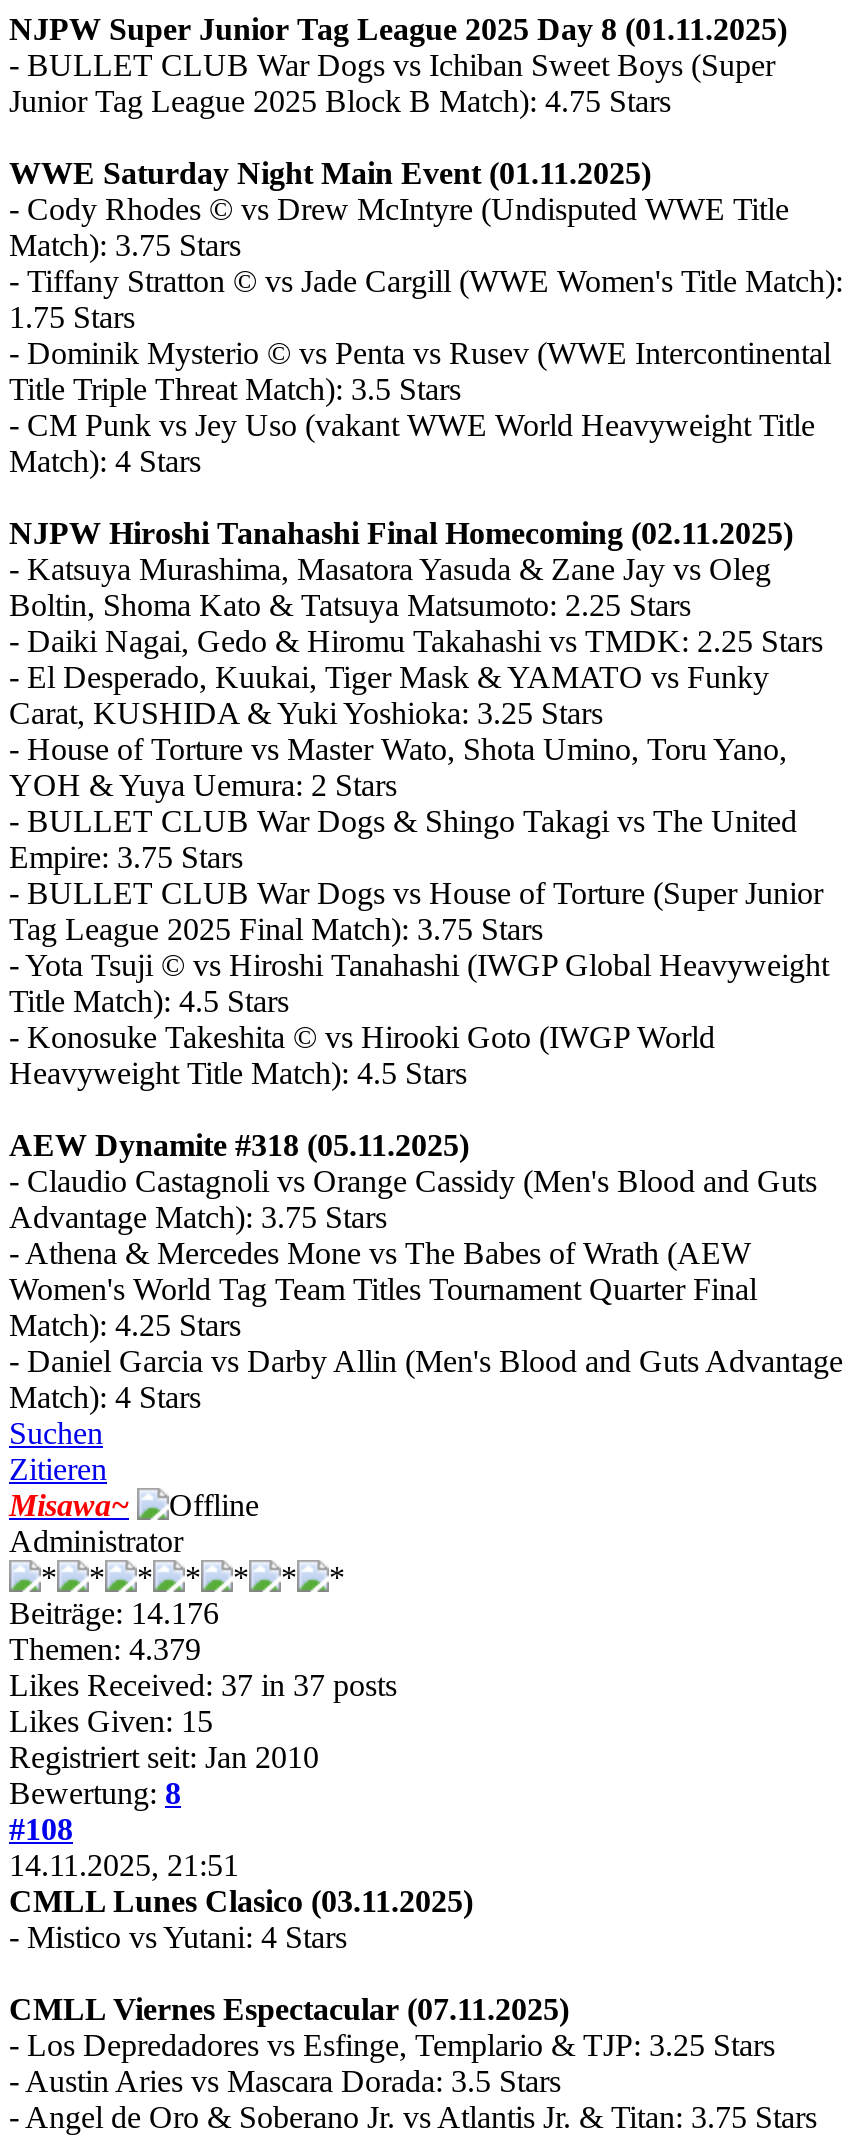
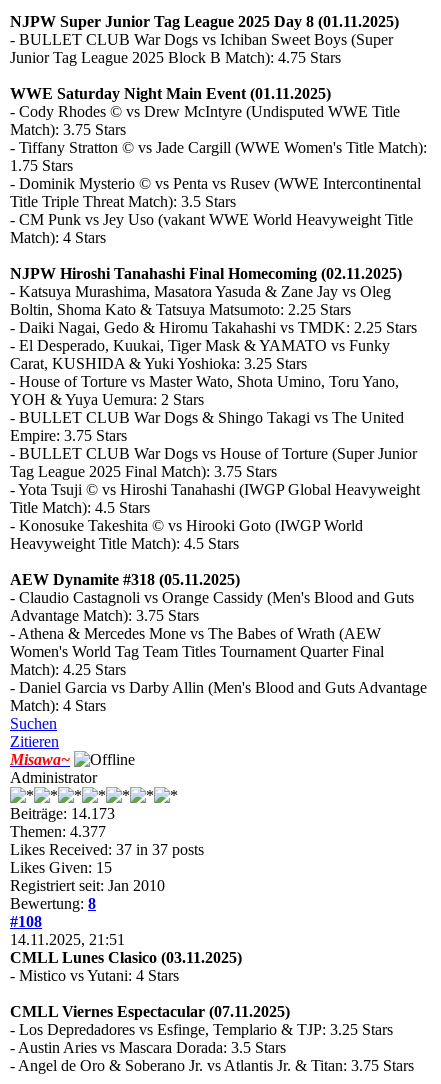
[9,1595,219,1629] Beiträge: 14.176 -> [10,805,115,822] Beiträge: 14.173
[9,1631,201,1665] Themen: 4.379 -> [10,823,106,840] Themen: 4.377

